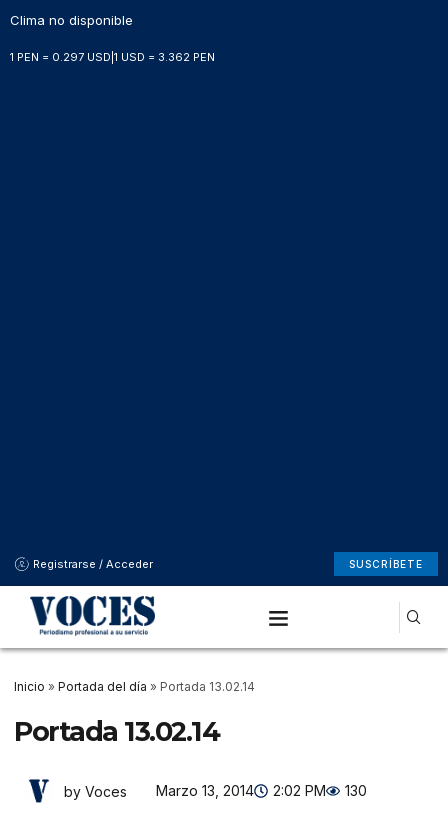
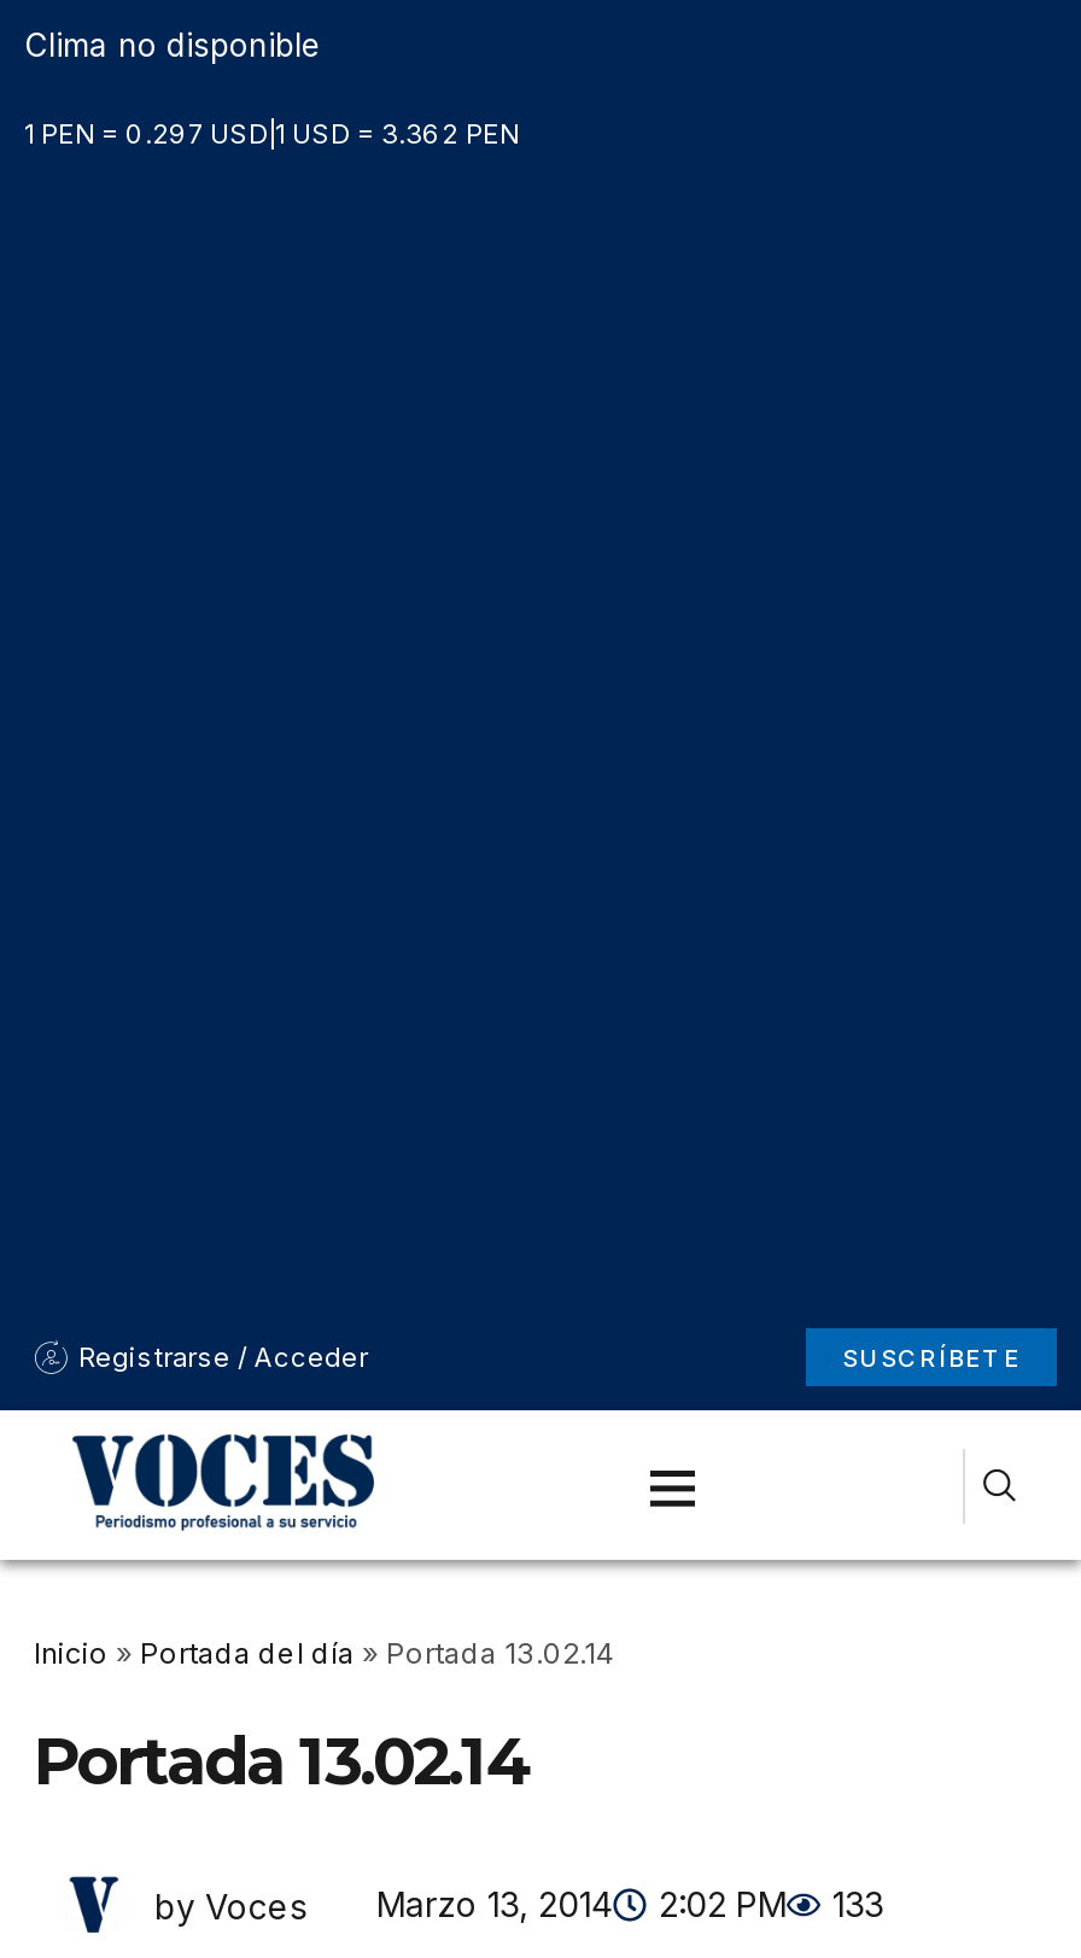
[64,782,367,799] by Voces Marzo 13, 2014 2:02 PM 130 -> [154,1883,883,1925] by Voces Marzo 13, 2014 2:02 PM 133

